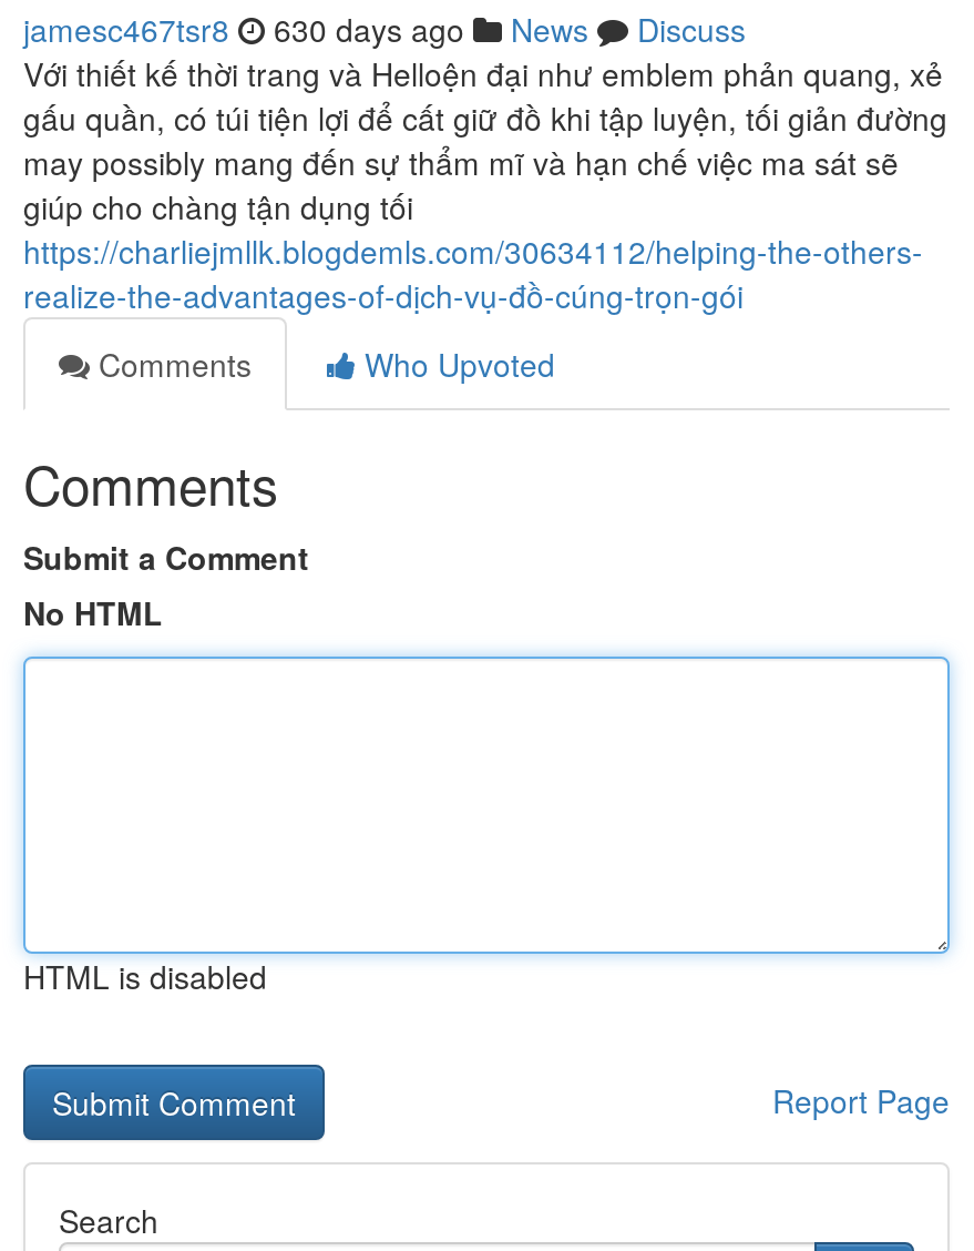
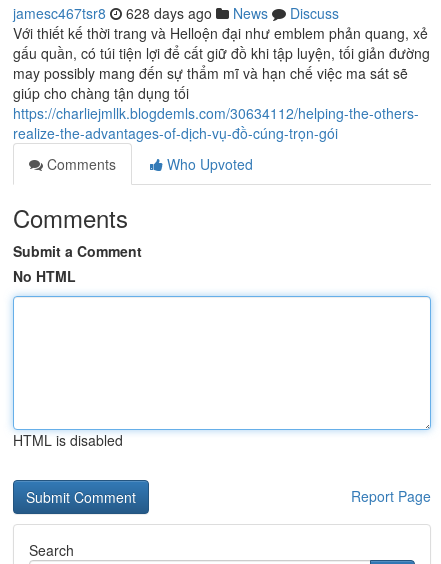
[23,7,746,51] jamesc467tsr8 630 days ago News Discuss -> [13,3,339,23] jamesc467tsr8 628 days ago News Discuss

